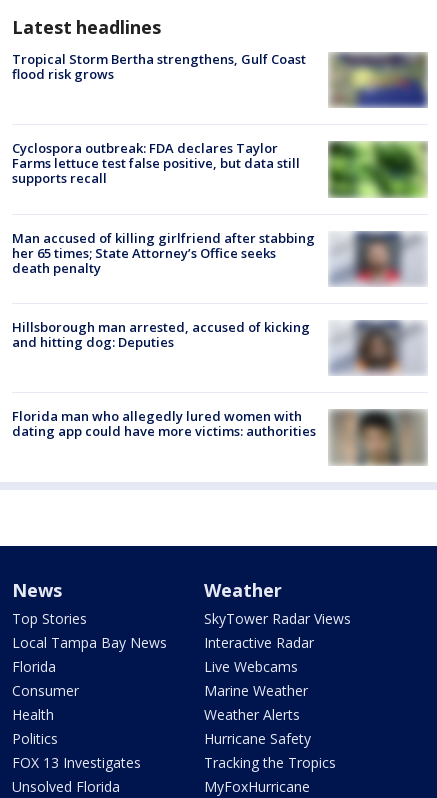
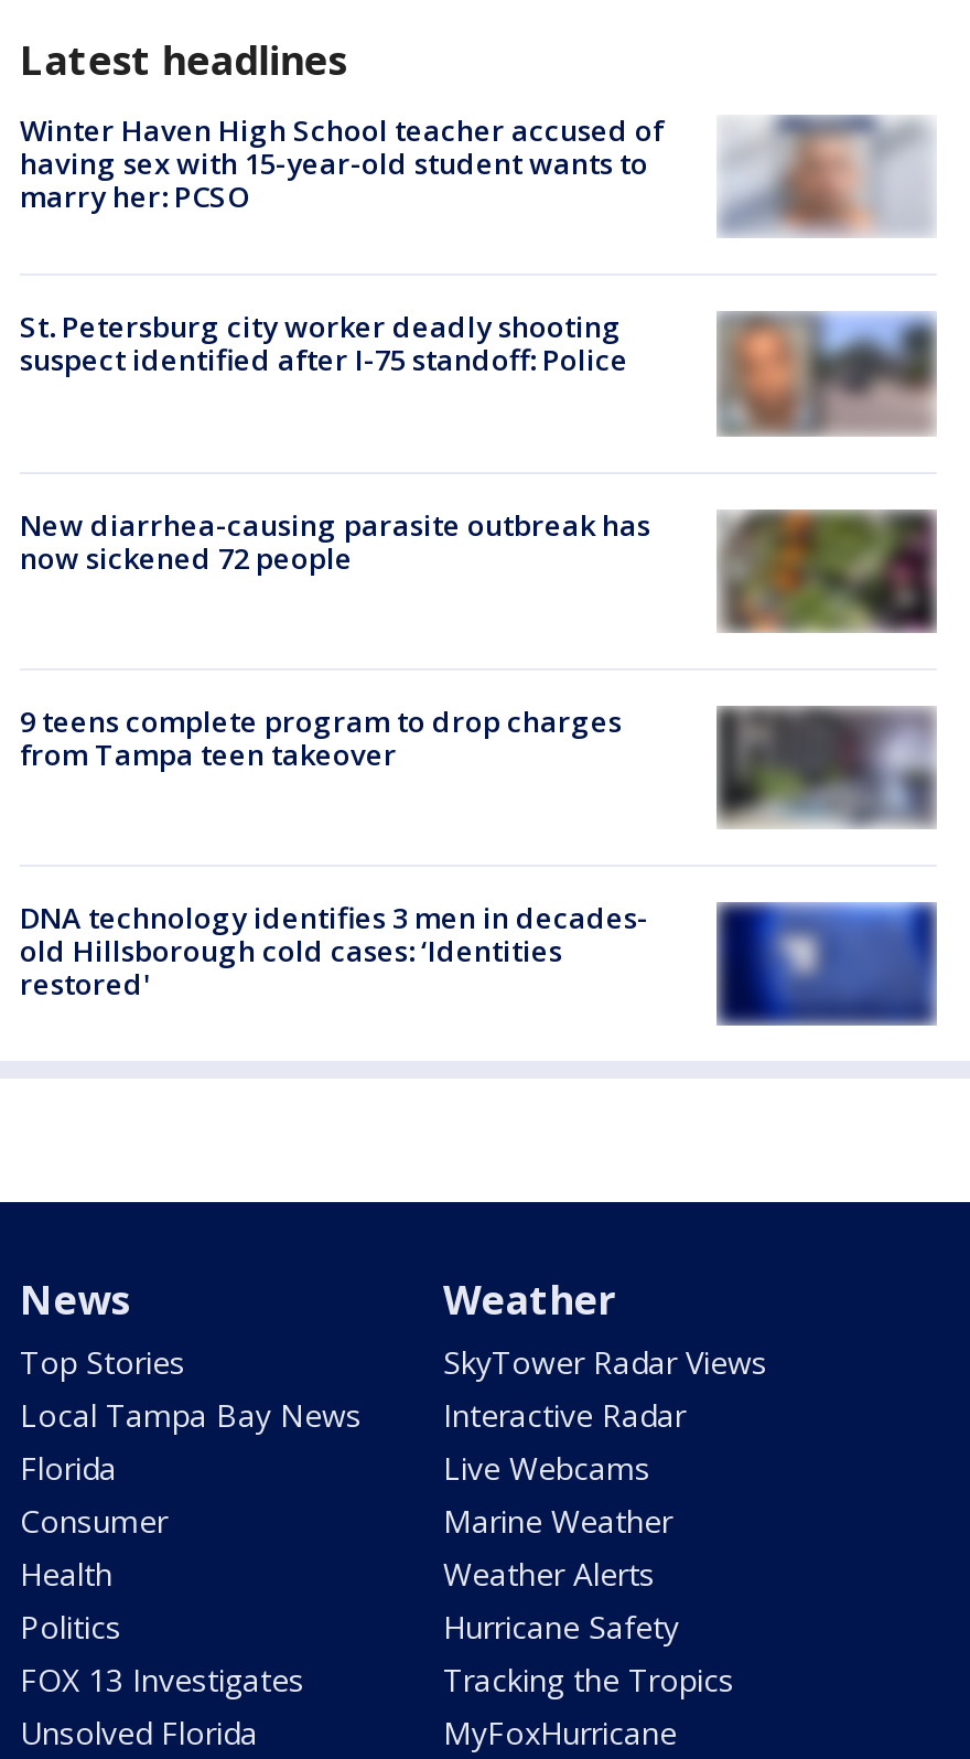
[12,50,428,108] [image] | Tropical Storm Bertha strengthens, Gulf Coast | flood risk grows -> [20,111,935,236] [image] | Winter Haven High School teacher accused of | having sex with 15-year-old student wants to | marry her: PCSO
[12,139,300,187] Cyclospora outbreak: FDA declares Taylor | Farms lettuce test false positive, but data still | supports recall -> [20,307,628,380] St. Petersburg city worker deadly shooting | suspect identified after I-75 standoff: Police
[329,141,428,198] [image] -> [719,311,937,437] [image]
[12,229,427,286] [image] | Man accused of killing girlfriend after stabbing | her 65 times; State Attorney’s Office seeks | death penalty -> [20,504,937,633] [image] | New diarrhea-causing parasite outbreak has | now sickened 72 people
[12,318,310,351] Hillsborough man arrested, accused of kicking | and hitting dog: Deputies -> [20,701,622,774] 9 teens complete program to drop charges | from Tampa teen takeover
[329,321,427,374] [image] -> [716,706,937,827] [image]
[12,407,428,466] [image] | Florida man who allegedly lured women with | dating app could have more victims: authorities -> [20,897,937,1028] [image] | DNA technology identifies 3 men in decades- | old Hillsborough cold cases: ‘Identities | restored'

